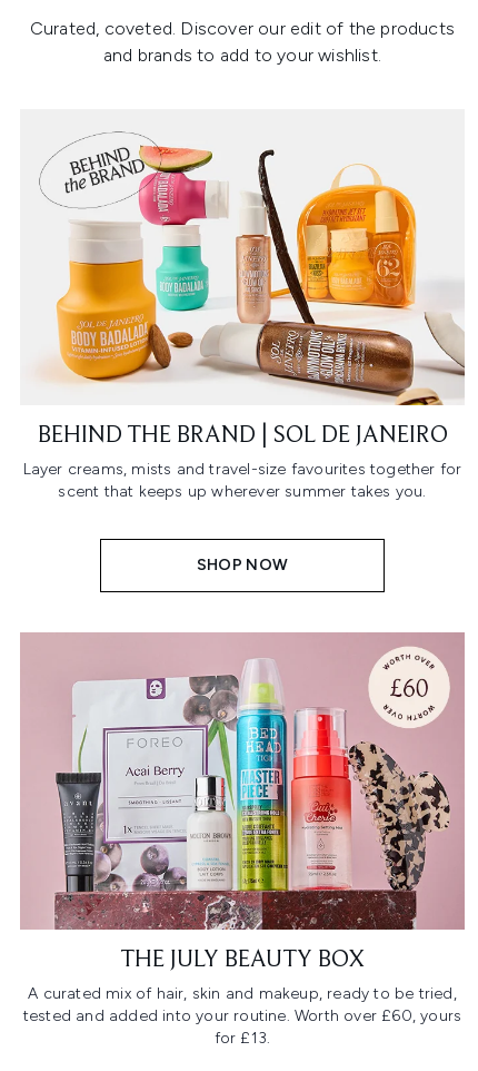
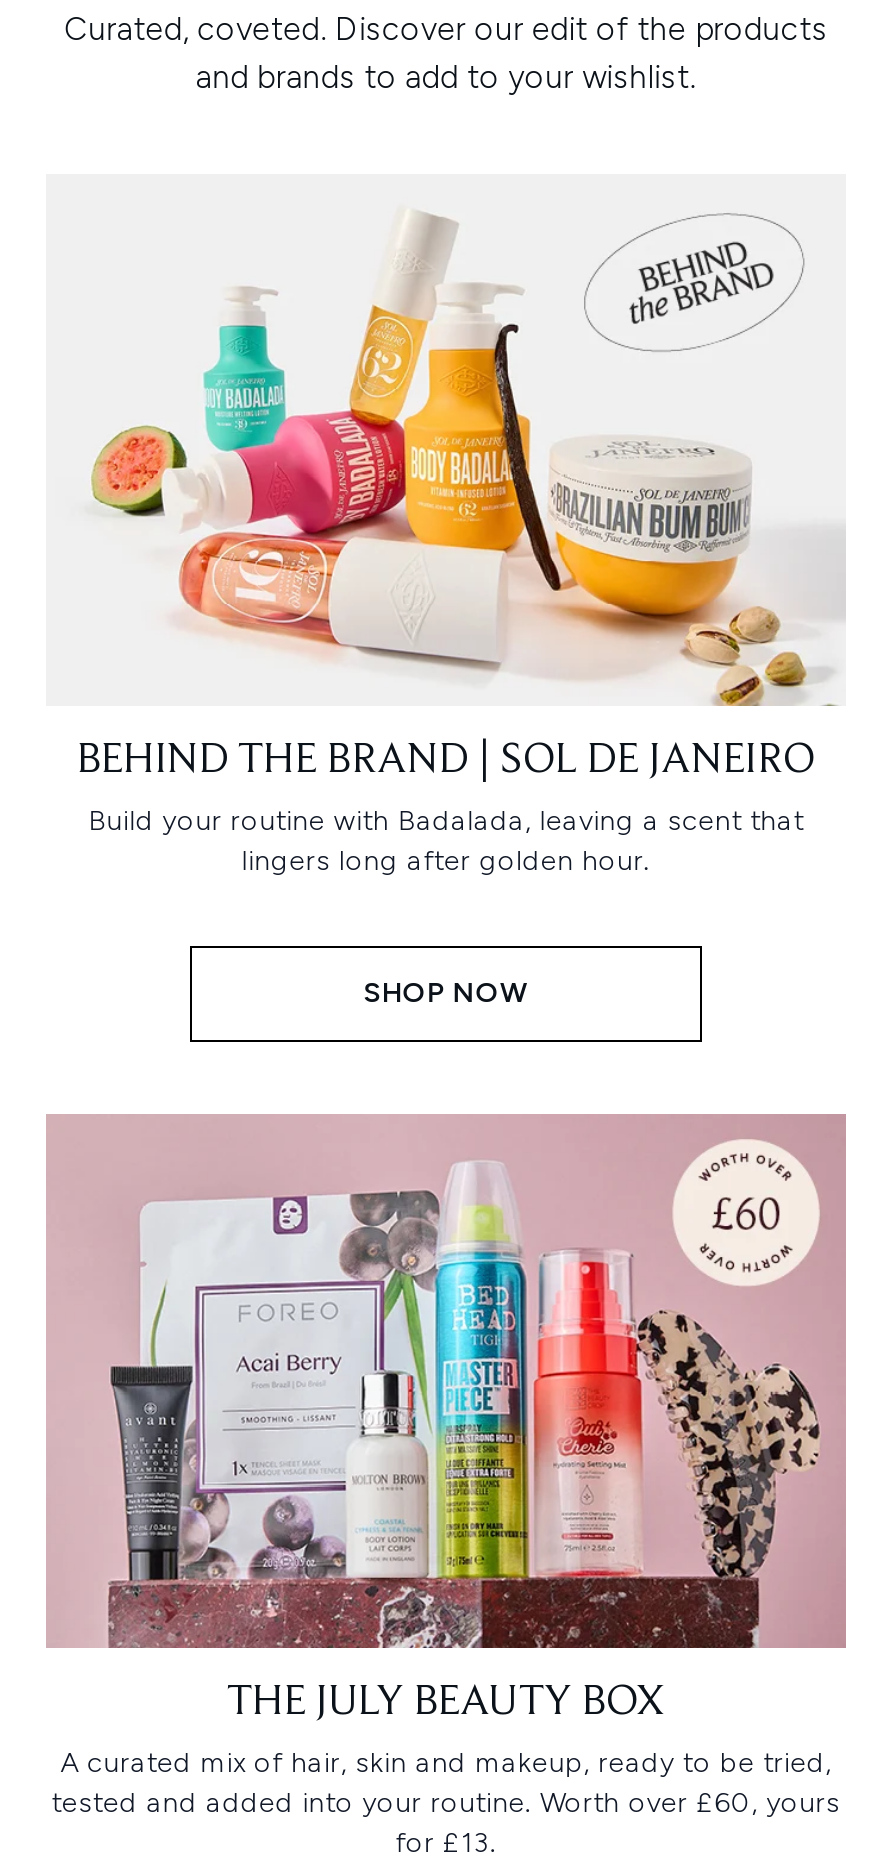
[39,131,466,406] [image] -> [90,212,846,708] [image]
[23,460,462,501] Layer creams, mists and travel-size favourites together for | scent that keeps up wherever summer takes you. -> [88,804,804,878] Build your routine with Badalada, leaving a scent that | lingers long after golden hour.

